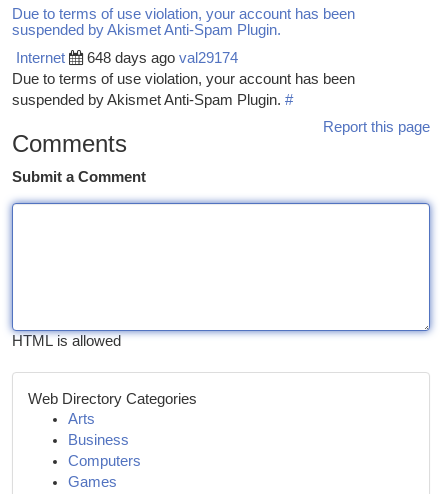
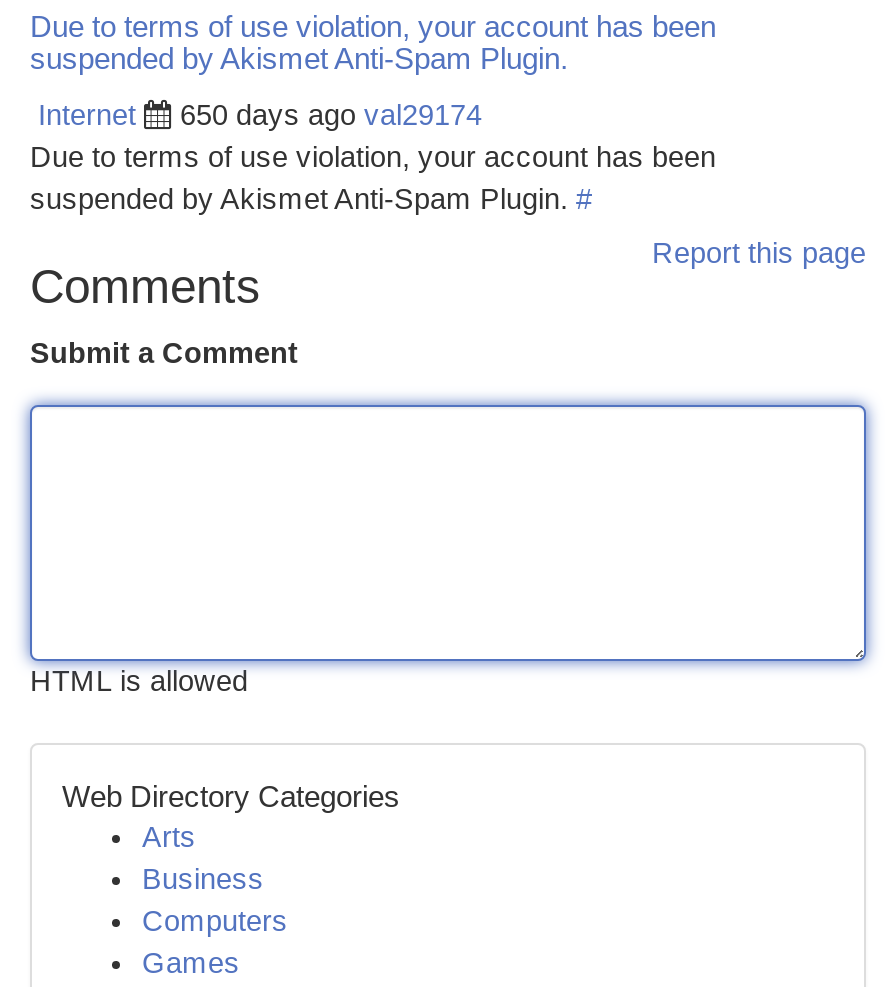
[16,50,238,66] Internet 648 days ago val29174 -> [38,99,482,131] Internet 650 days ago val29174

